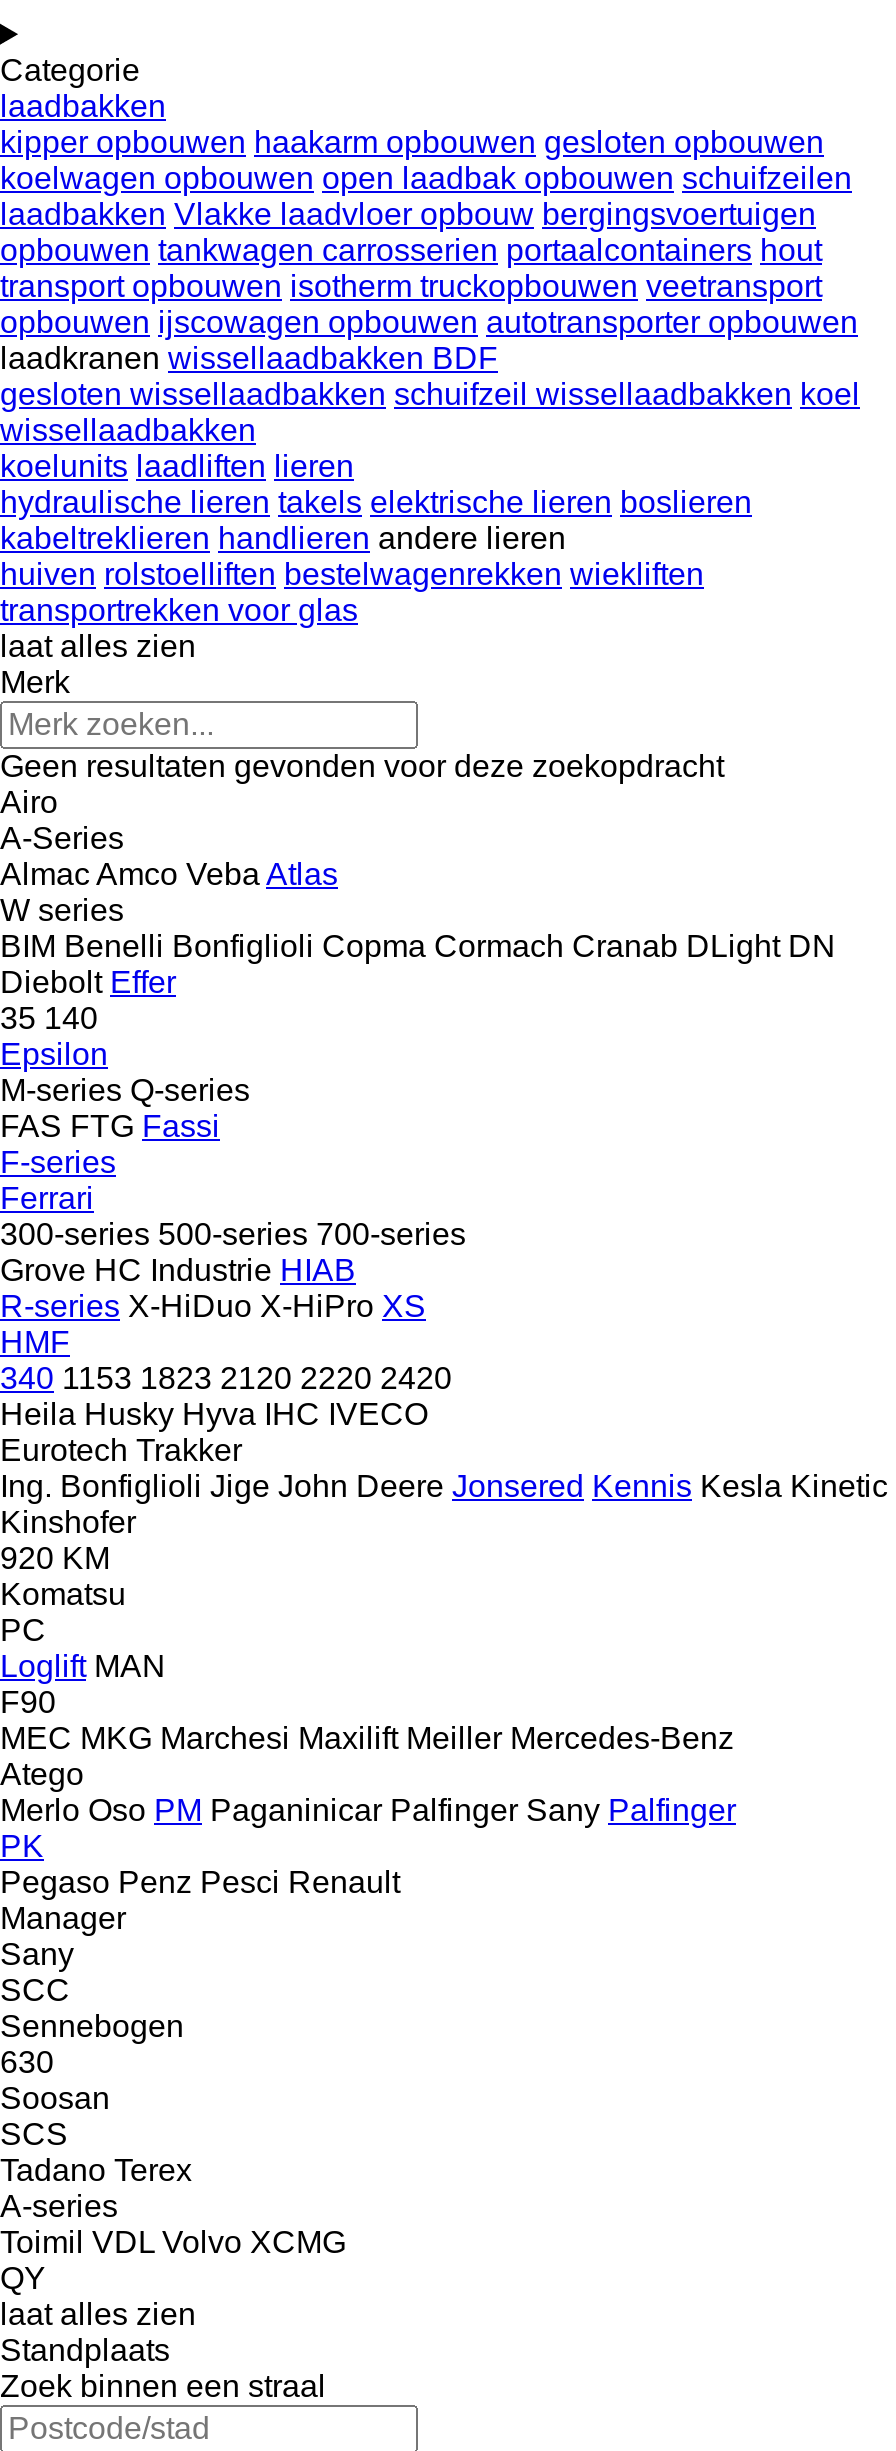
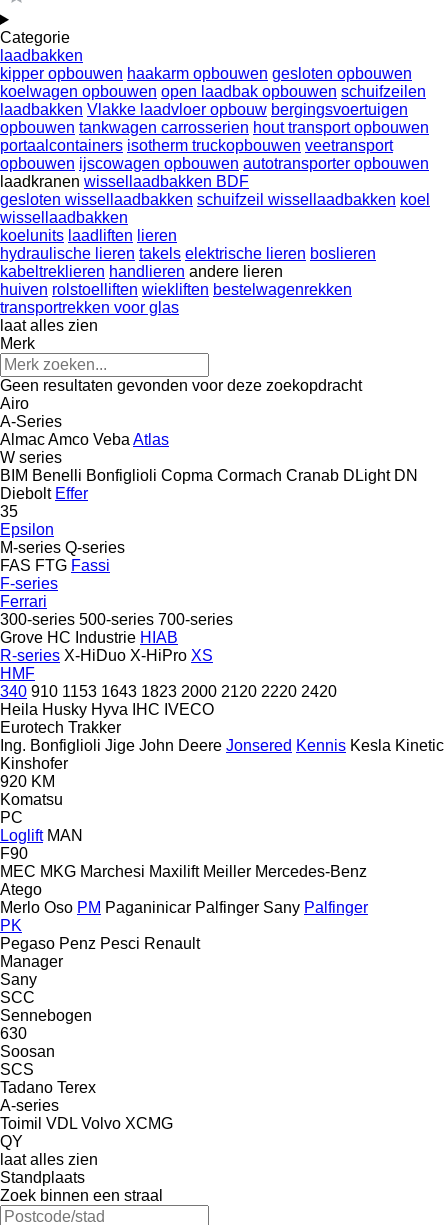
[0,233,822,303] opbouwen tankwagen carrosserien portaalcontainers hout | transport opbouwen isotherm truckopbouwen veetransport -> [0,119,429,154] opbouwen tankwagen carrosserien hout transport opbouwen | portaalcontainers isotherm truckopbouwen veetransport
[0,557,704,591] huiven rolstoelliften bestelwagenrekken wiekliften -> [0,281,352,298] huiven rolstoelliften wiekliften bestelwagenrekken
[0,1001,98,1035] 35 140 -> [0,503,18,520] 35
[0,1361,452,1395] 340 1153 1823 2120 2220 2420 -> [0,683,337,700] 340 910 1153 1643 1823 2000 2120 2220 2420

